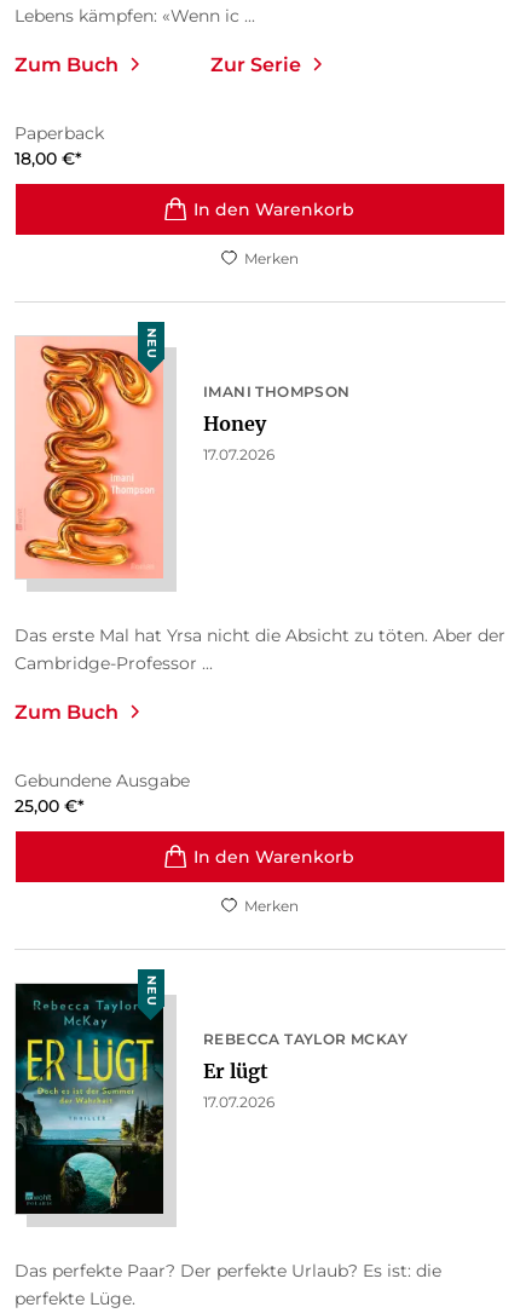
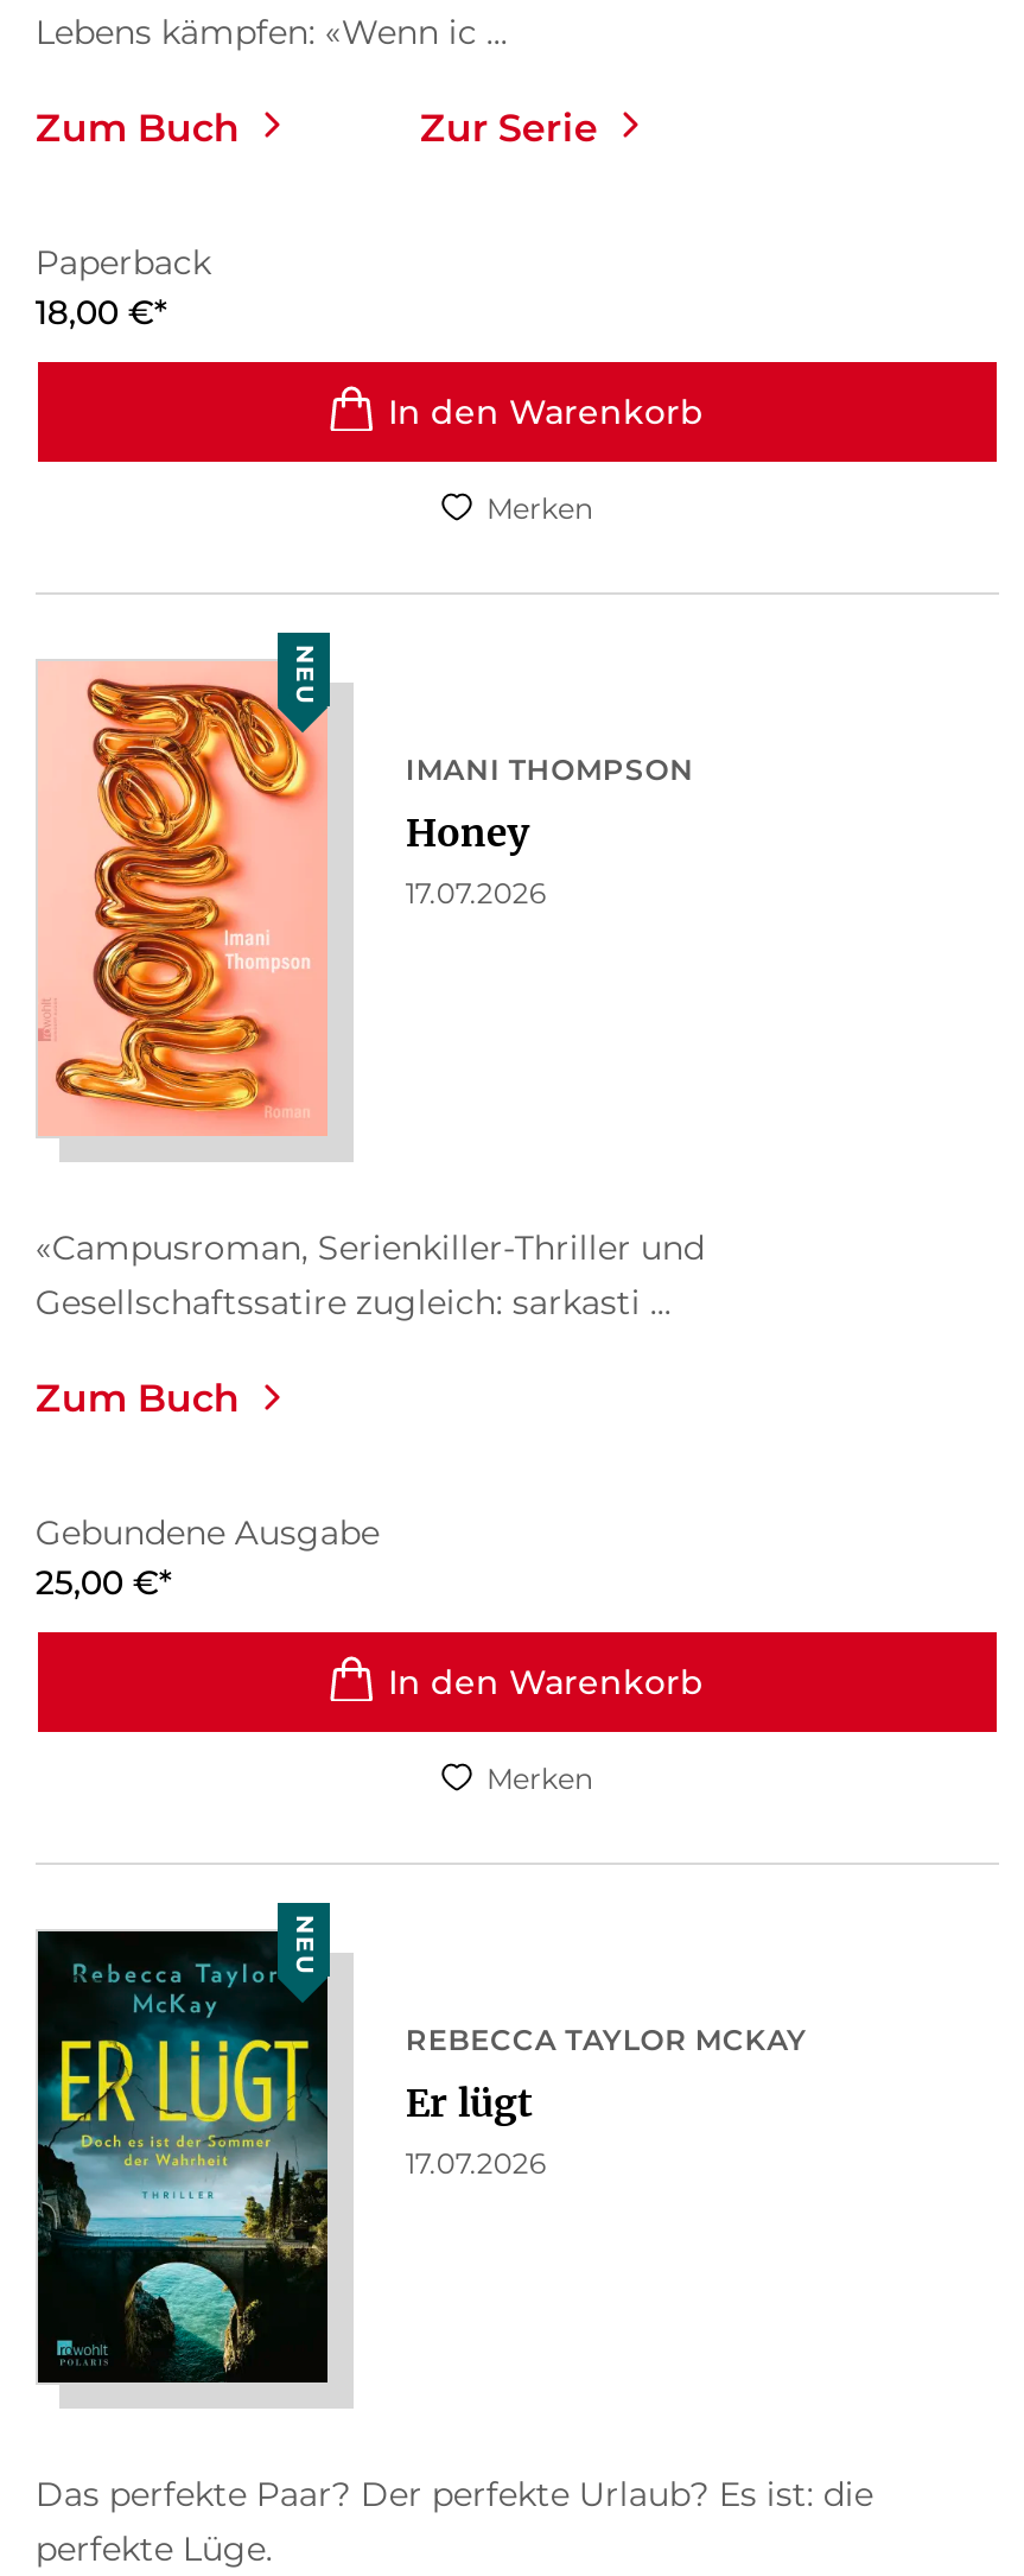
[14,625,505,674] Das erste Mal hat Yrsa nicht die Absicht zu töten. Aber der | Cambridge-Professor ... -> [35,1227,705,1324] «Campusroman, Serienkiller-Thriller und | Gesellschaftssatire zugleich: sarkasti ...

